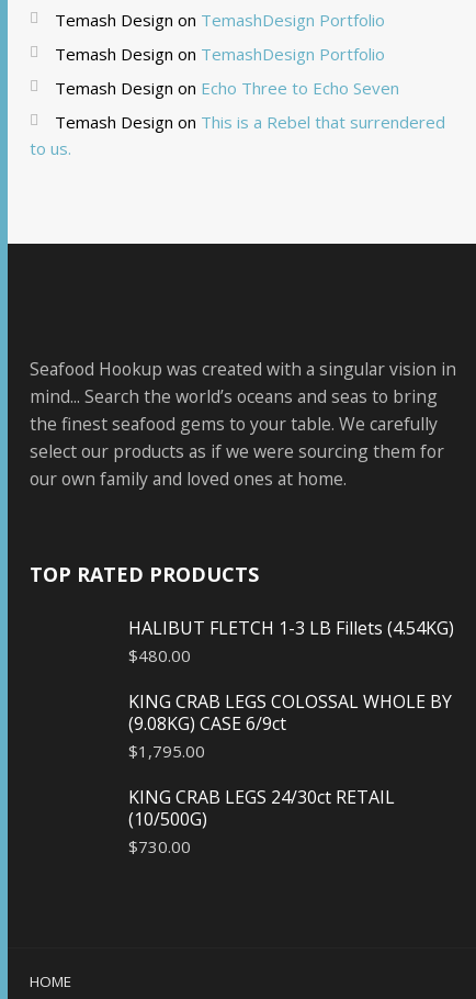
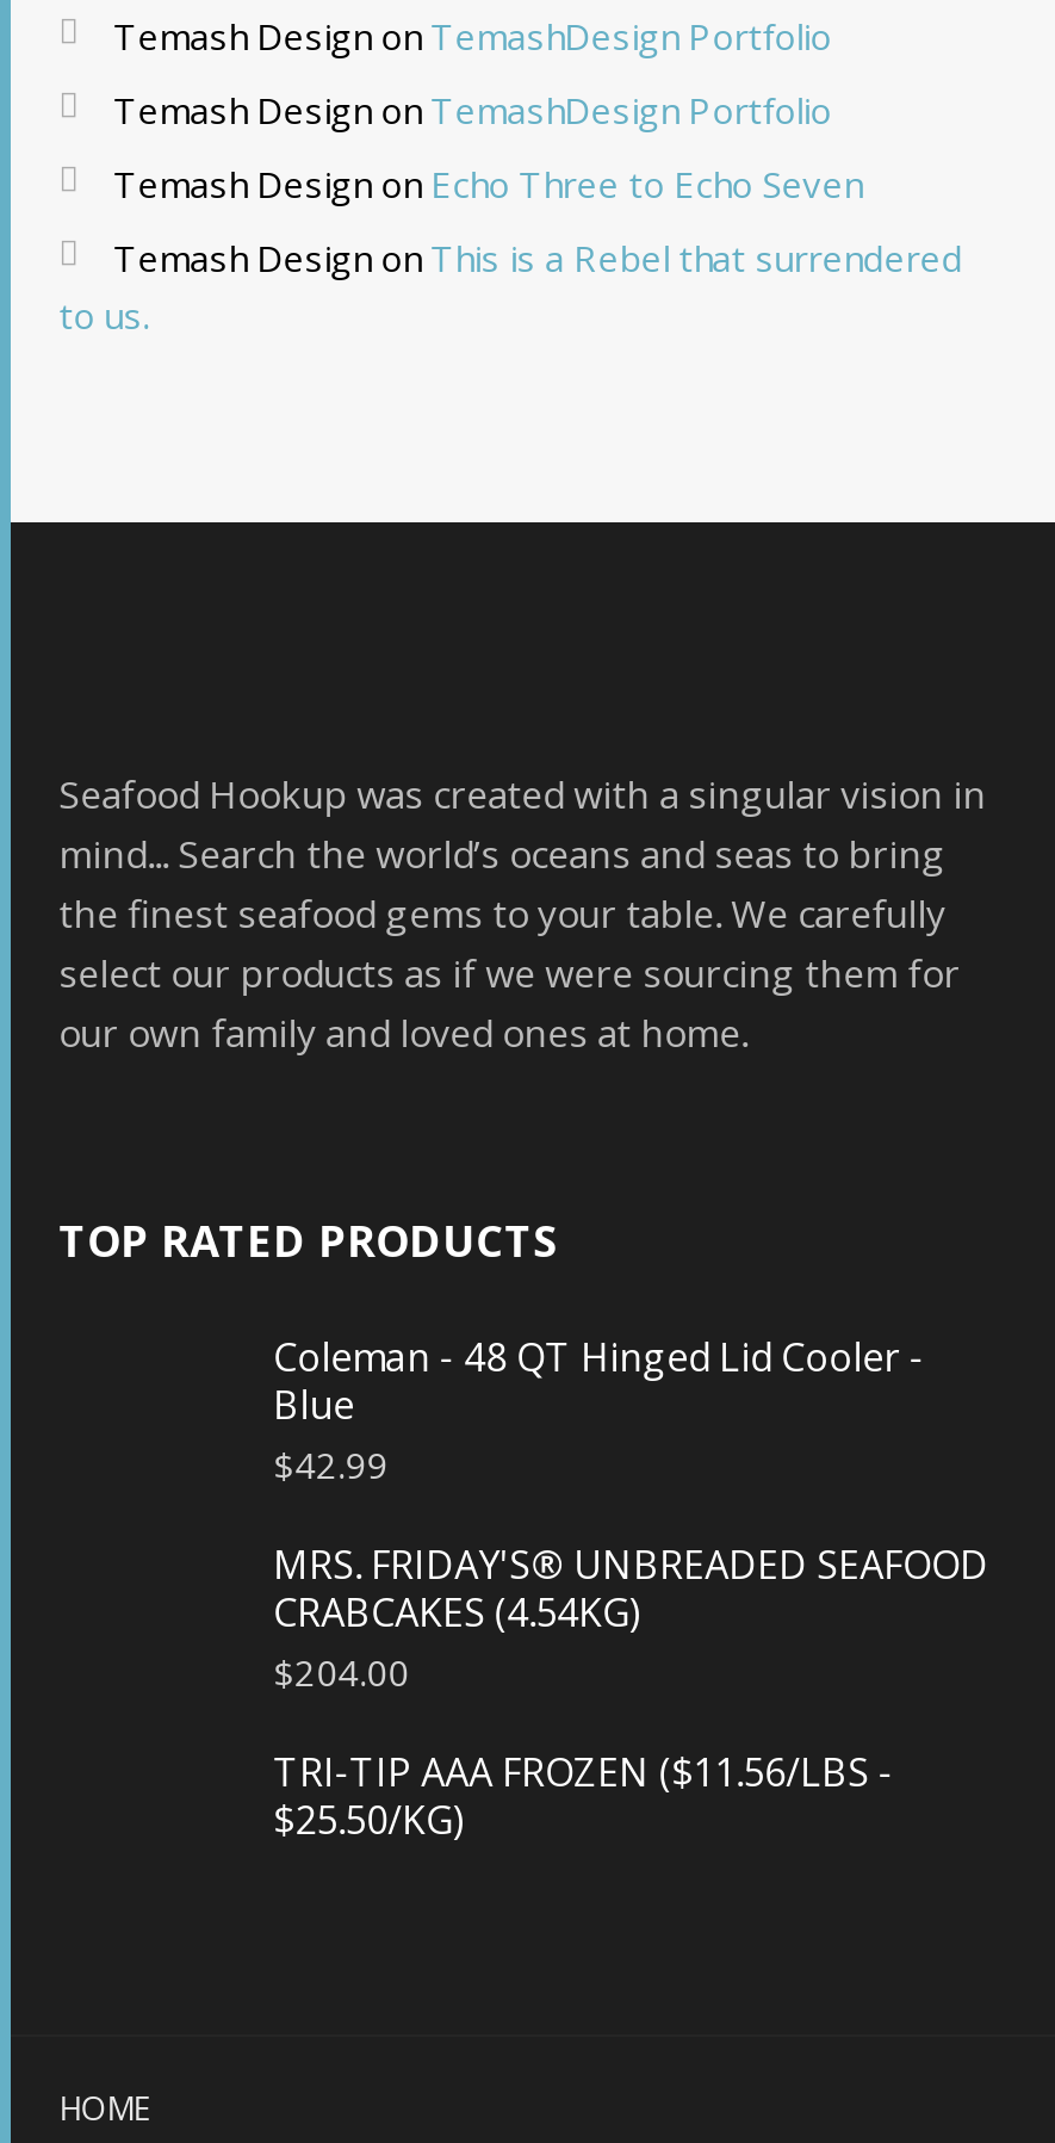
[128,616,454,666] HALIBUT FLETCH 1-3 LB Fillets (4.54KG) | $480.00 -> [273,1331,924,1488] Coleman - 48 QT Hinged Lid Cooler - | Blue | $42.99
[128,689,452,762] KING CRAB LEGS COLOSSAL WHOLE BY | (9.08KG) CASE 6/9ct | $1,795.00 -> [273,1538,988,1696] MRS. FRIDAY'S® UNBREADED SEAFOOD | CRABCAKES (4.54KG) | $204.00
[128,785,395,857] KING CRAB LEGS 24/30ct RETAIL | (10/500G) | $730.00 -> [273,1746,893,1846] TRI-TIP AAA FROZEN ($11.56/LBS - | $25.50/KG)

